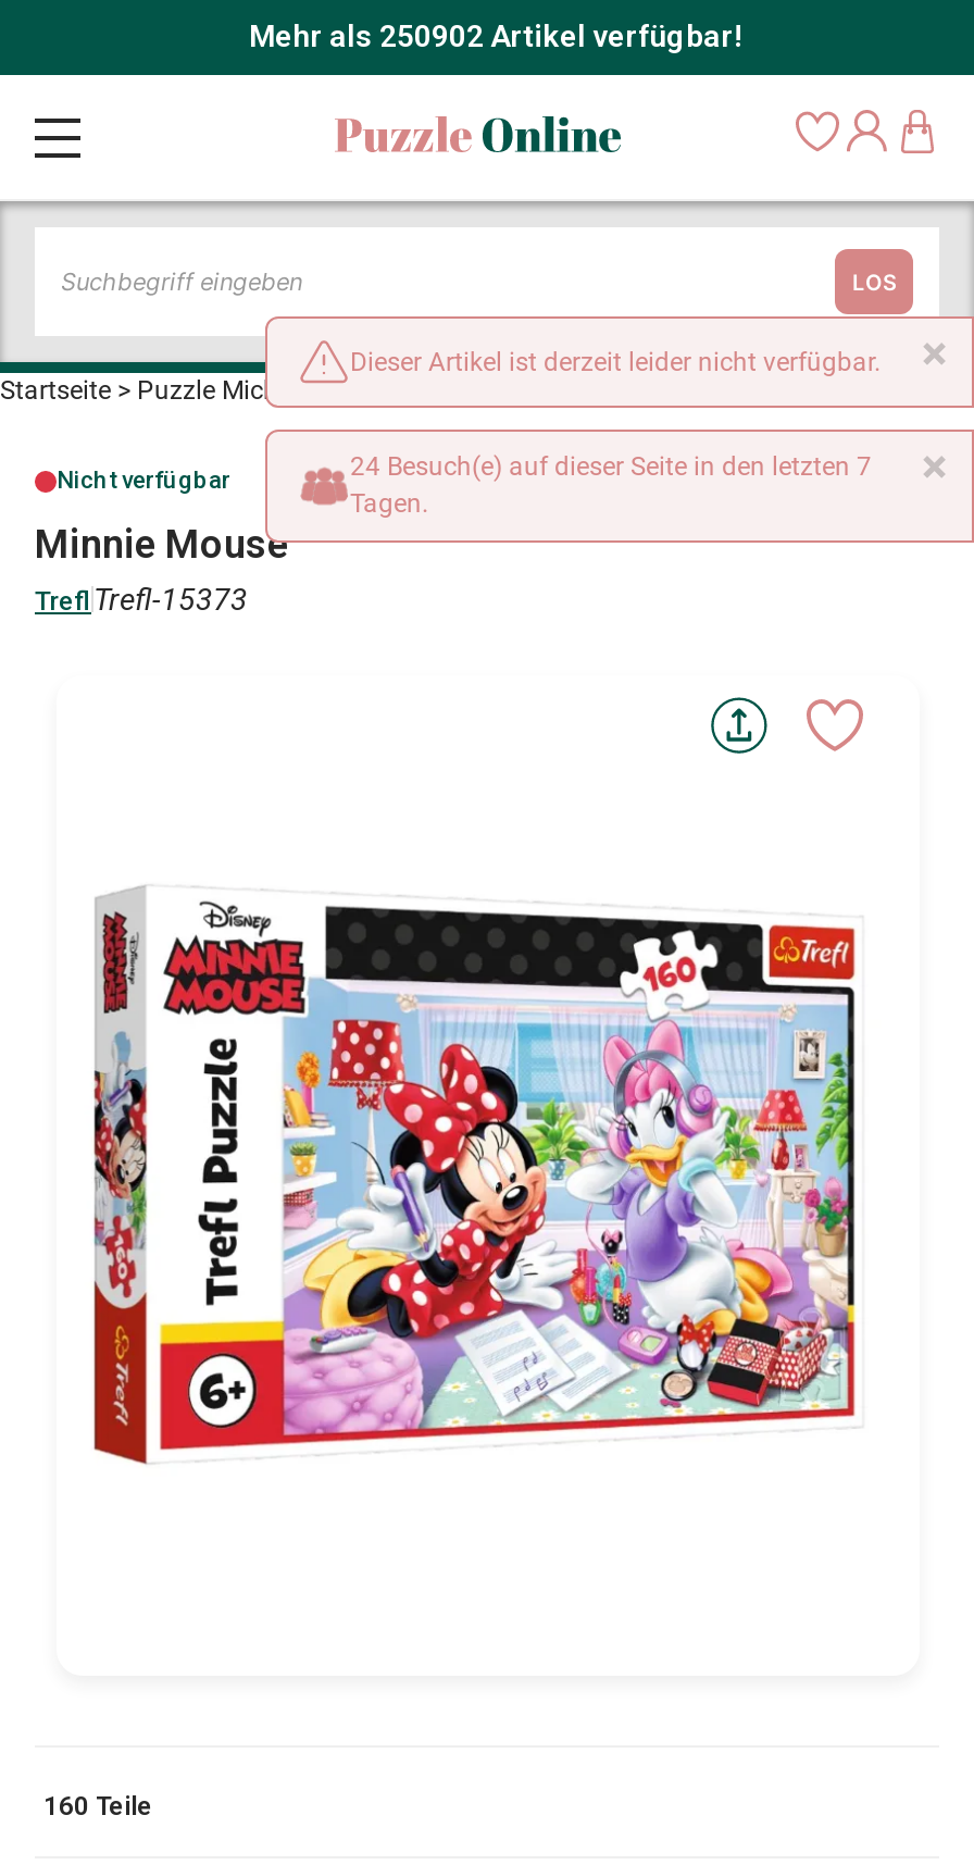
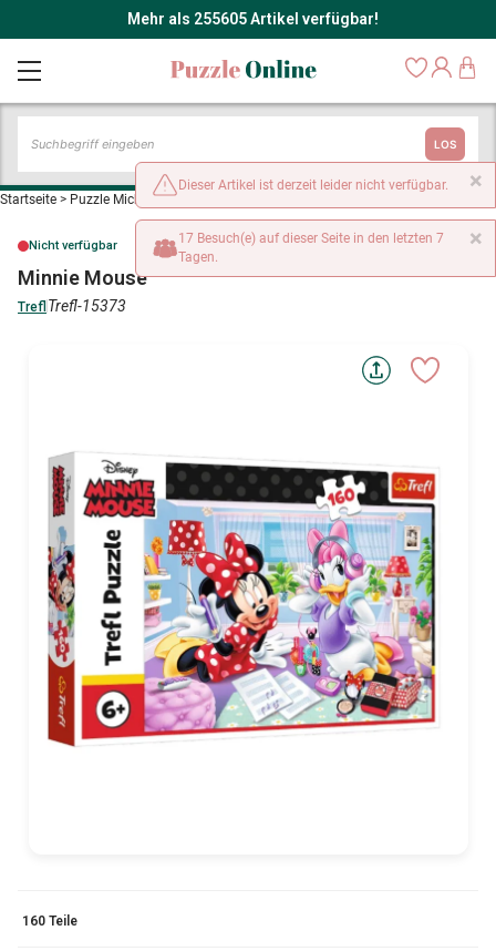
[249,18,742,53] Mehr als 250902 Artikel verfügbar! -> [127,10,378,28] Mehr als 255605 Artikel verfügbar!
[350,451,872,482] 24 Besuch(e) auf dieser Seite in den letzten 7 -> [178,231,444,246] 17 Besuch(e) auf dieser Seite in den letzten 7

